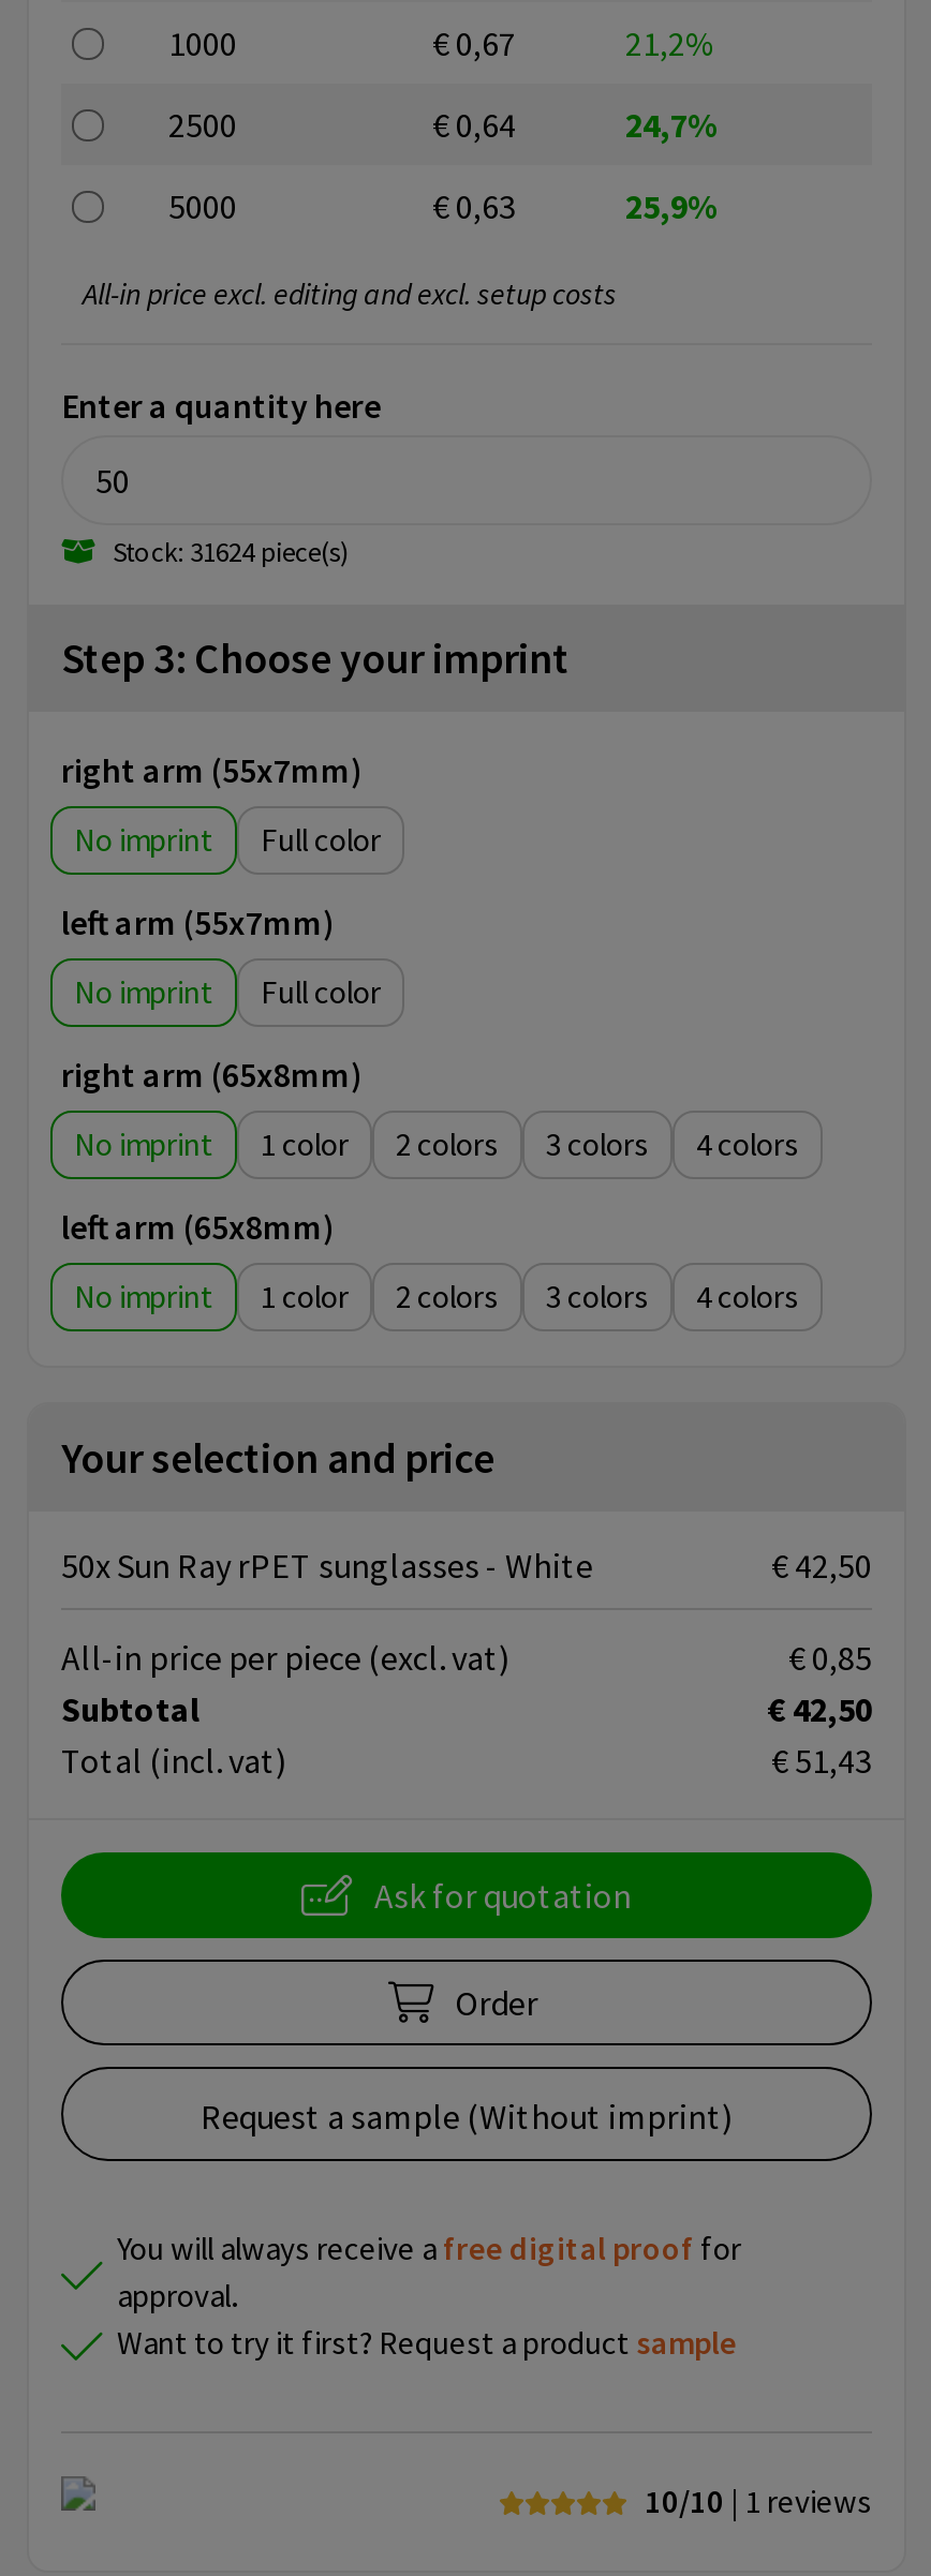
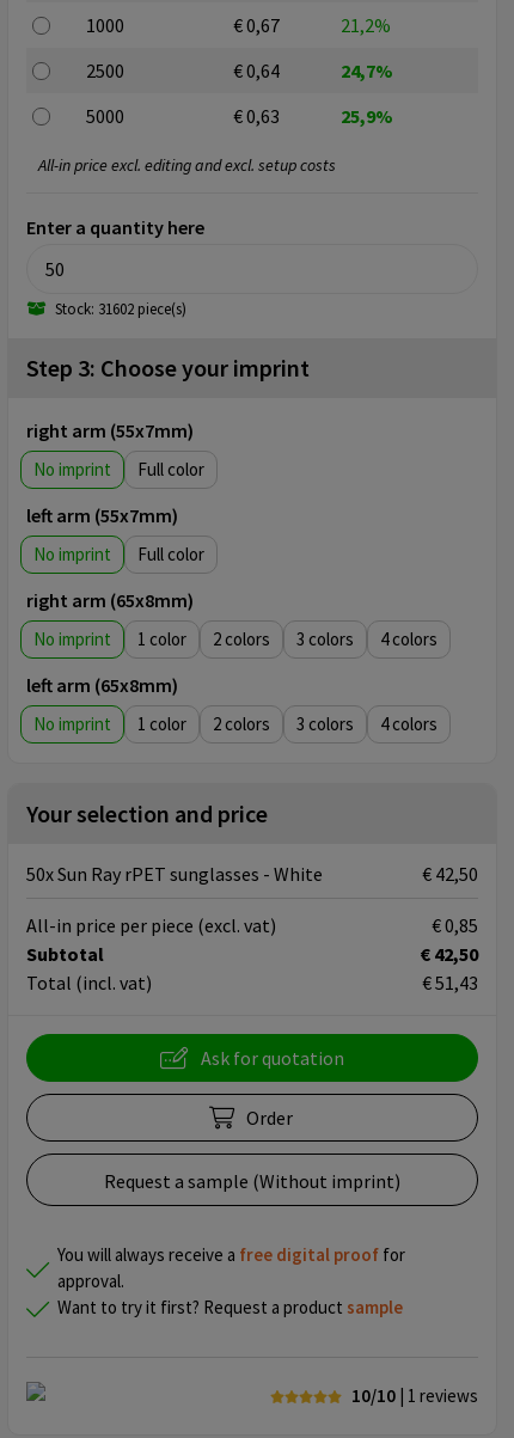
[113,534,349,571] Stock: 31624 piece(s) -> [55,299,186,319] Stock: 31602 piece(s)

